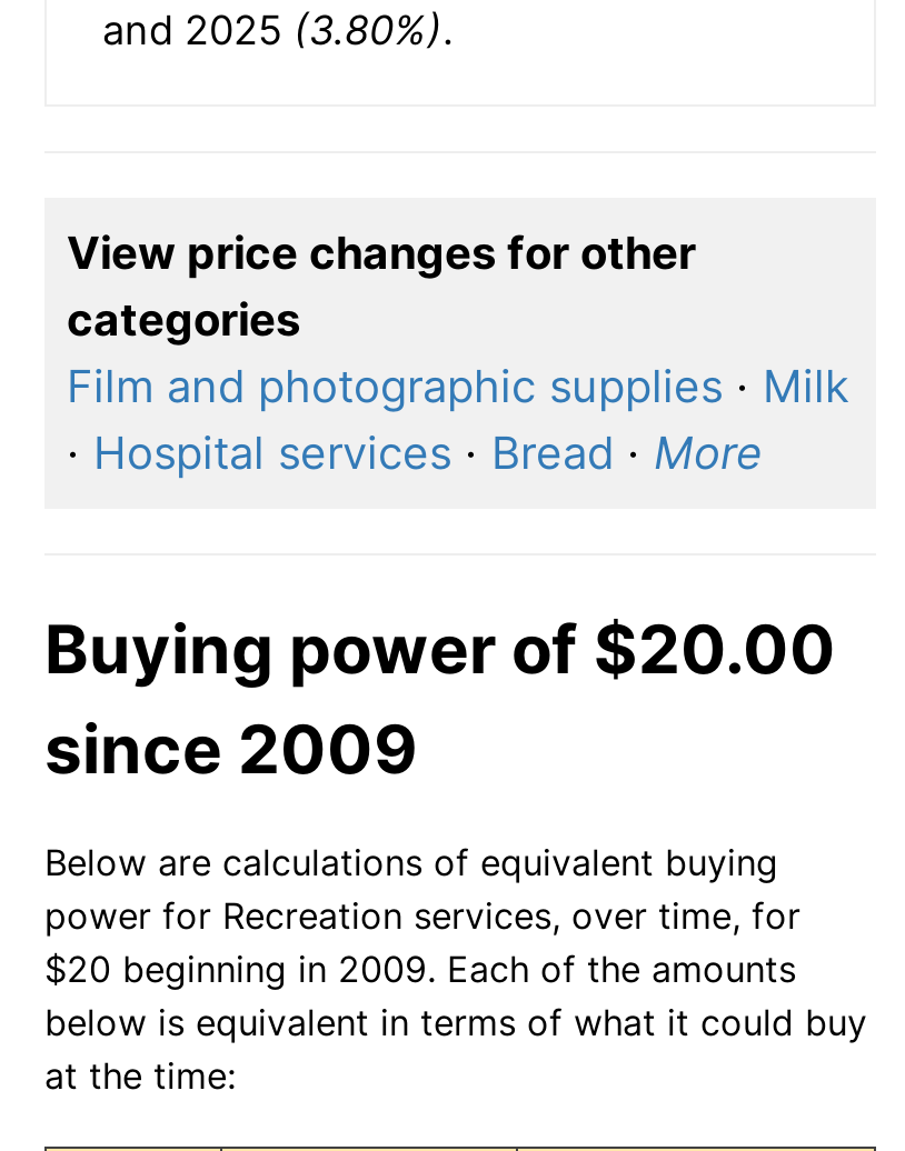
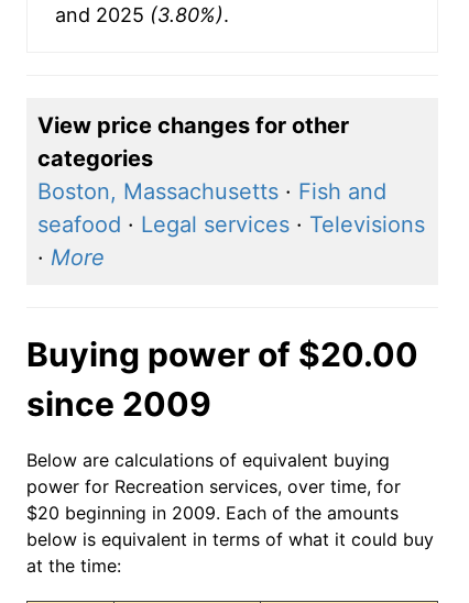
[67,360,849,480] Film and photographic supplies · Milk | · Hospital services · Bread · More -> [37,178,425,271] Boston, Massachusetts · Fish and | seafood · Legal services · Televisions | · More

